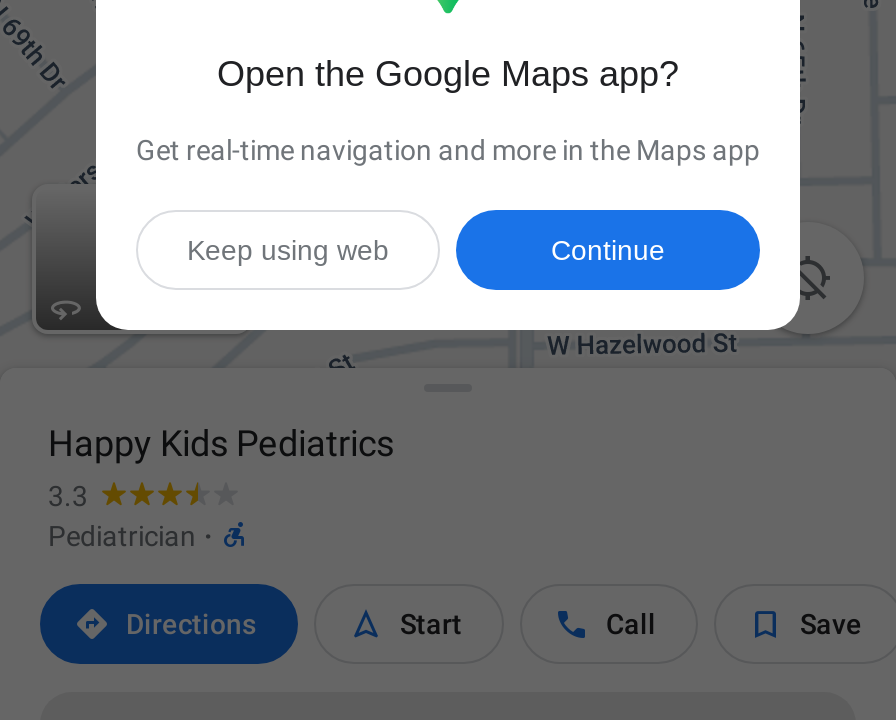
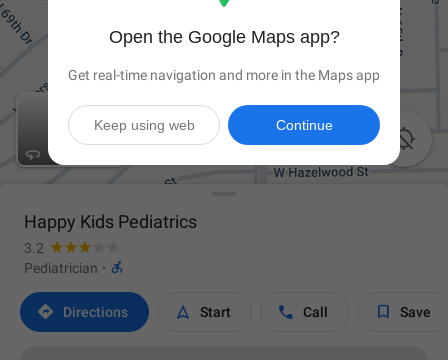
[48,480,88,512] 3.3 -> [24,240,44,256] 3.2

